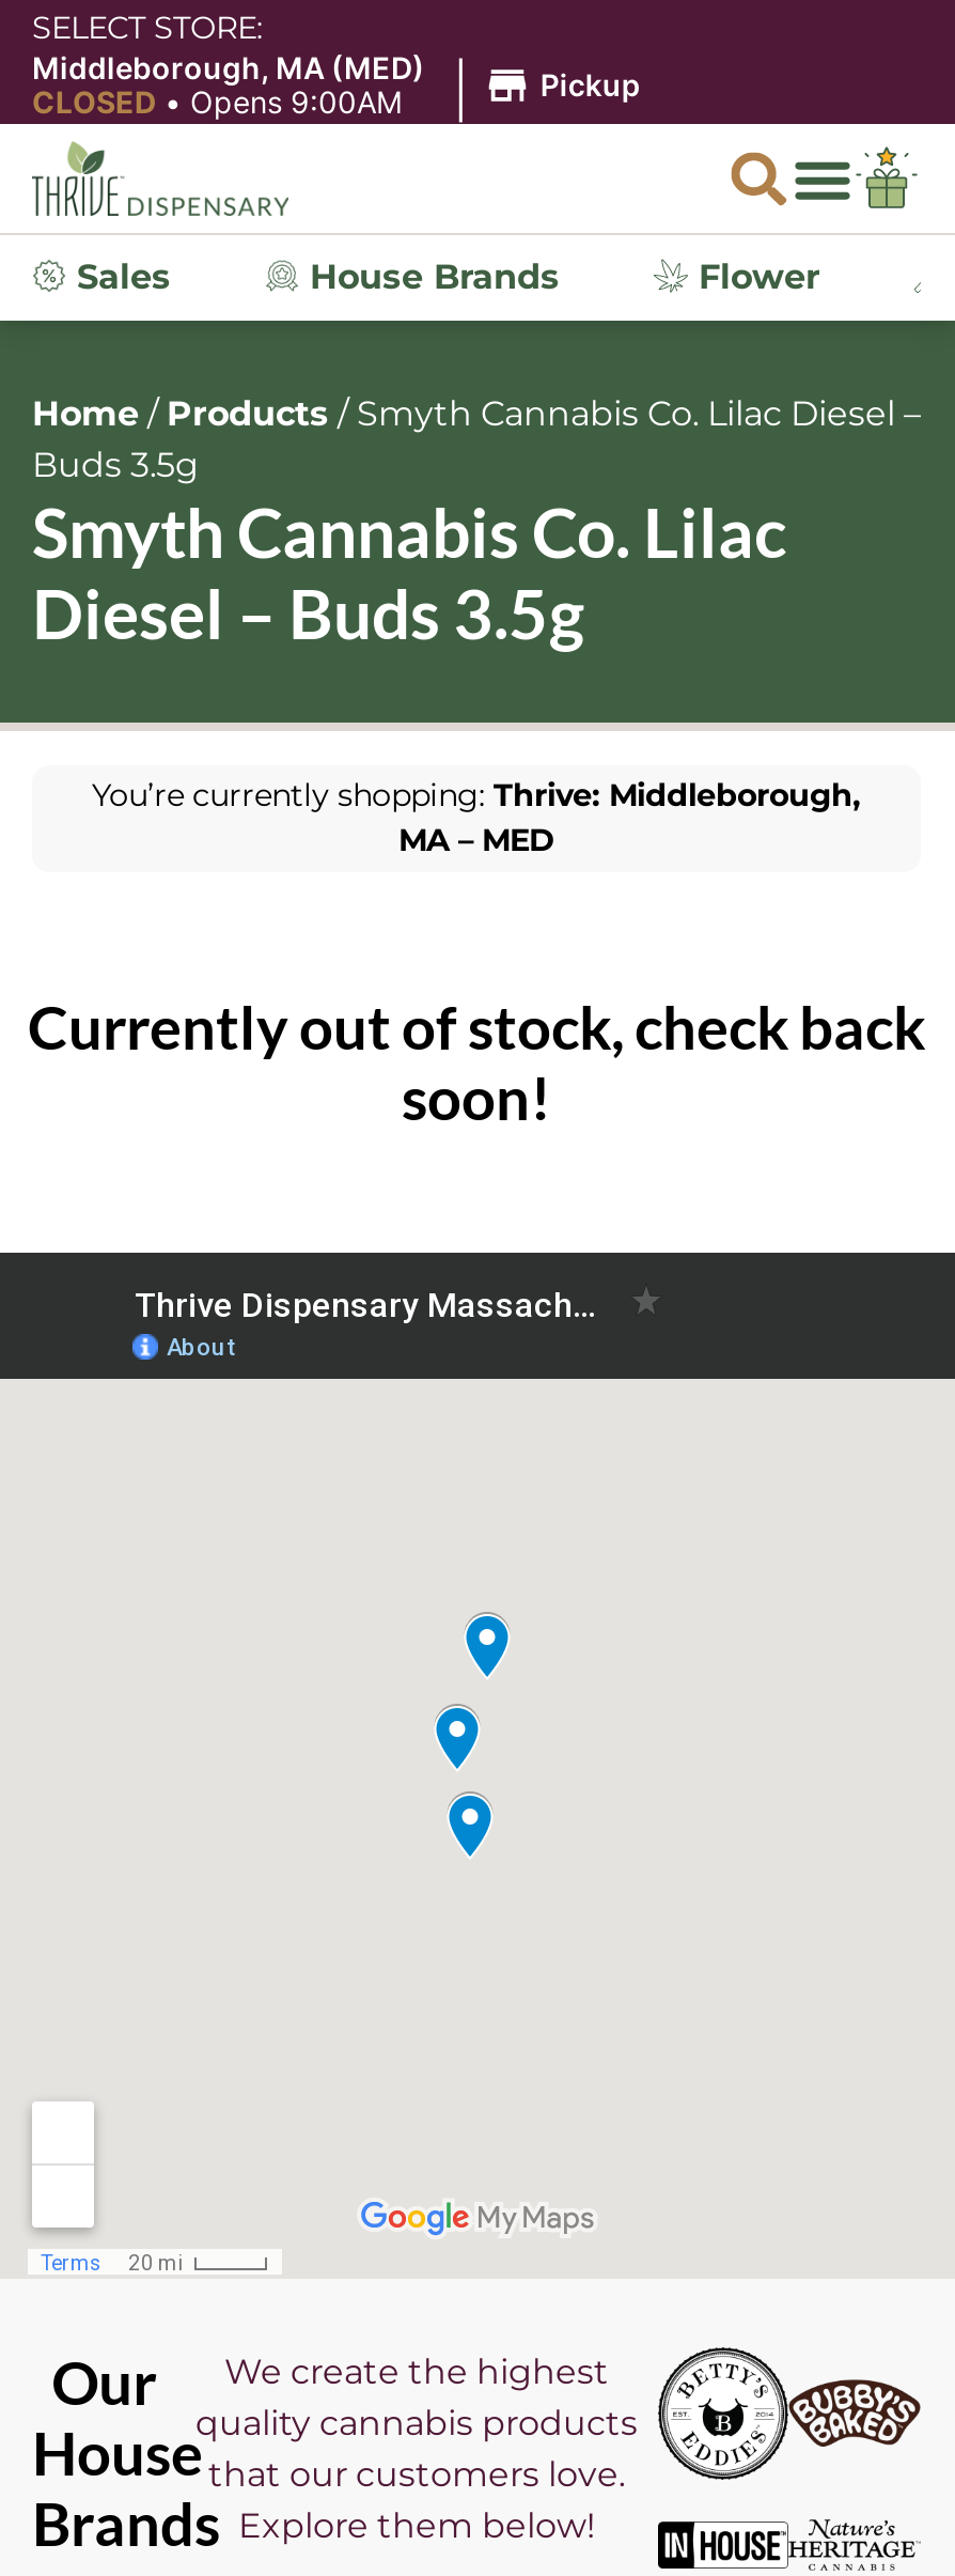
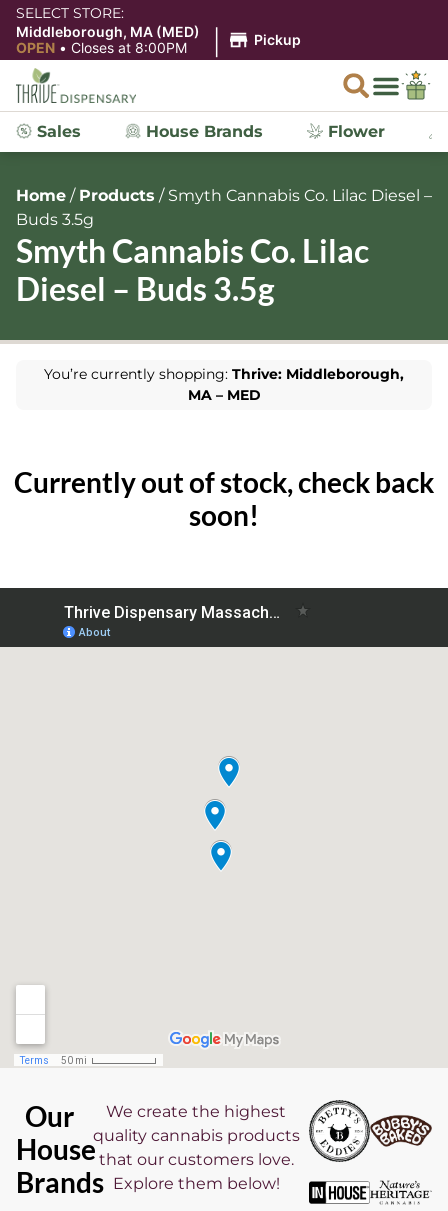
[32,83,402,120] CLOSED • Opens 9:00AM -> [16,39,187,56] OPEN • Closes at 8:00PM

